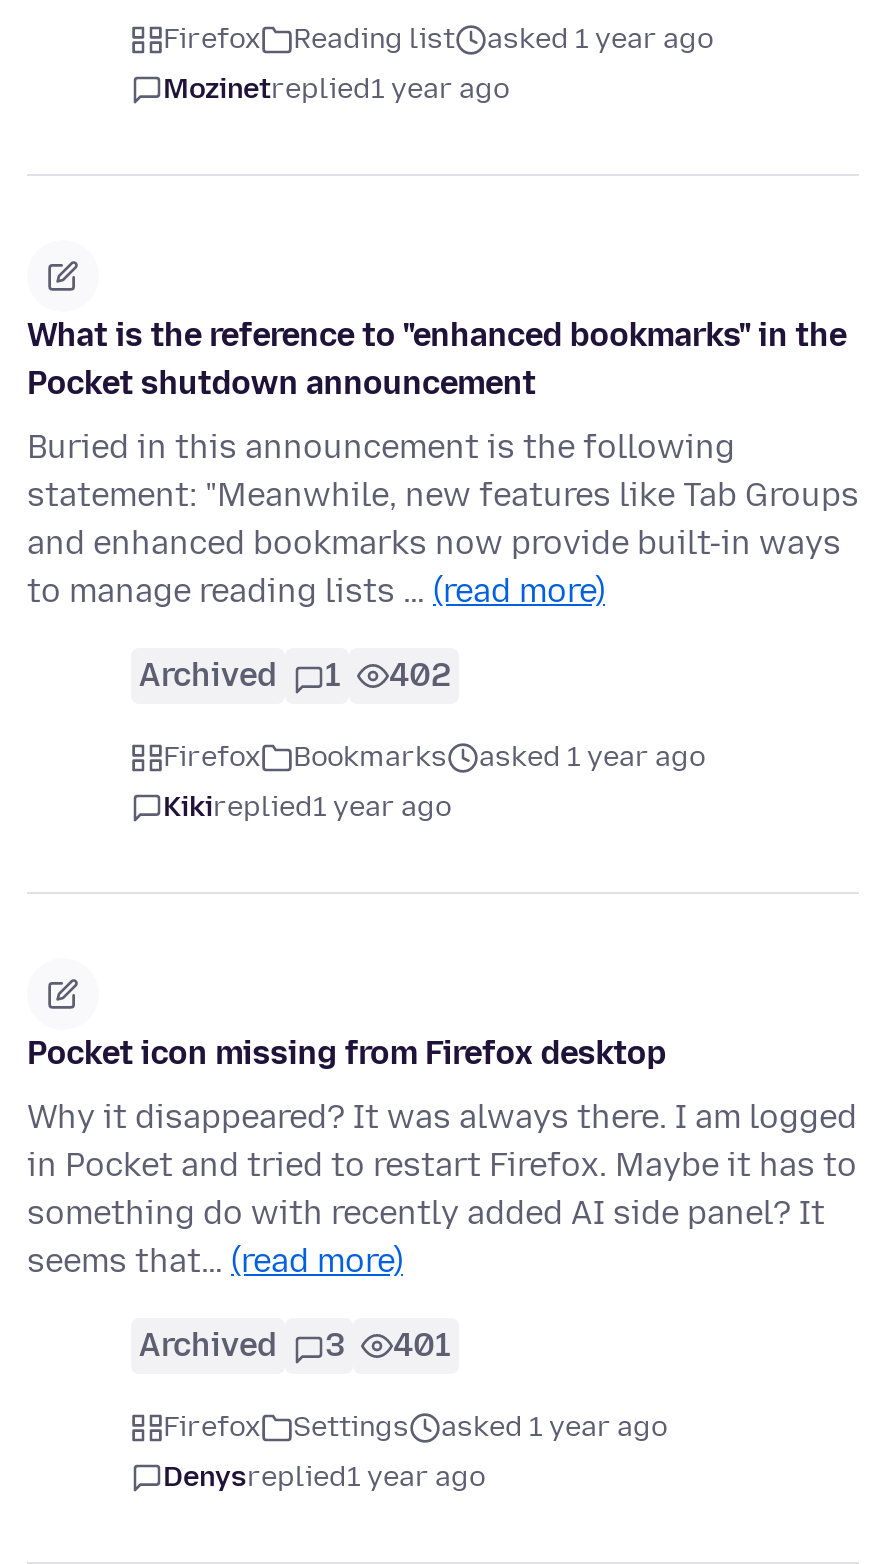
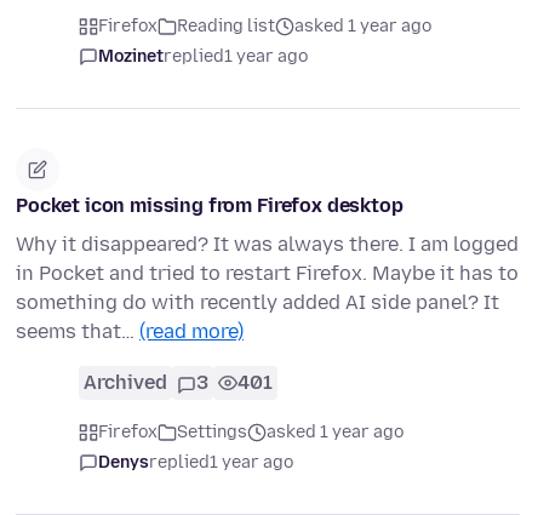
[27,317,859,825] What is the reference to "enhanced bookmarks" in the | Pocket shutdown announcement | Buried in this announcement is the following | statement: "Meanwhile, new features like Tab Groups | and enhanced bookmarks now provide built-in ways | to manage reading lists … (read more) | Archived | 1 | 402 | Firefox | Bookmarks | asked 1 year ago | Kikireplied1 year ago -> none

